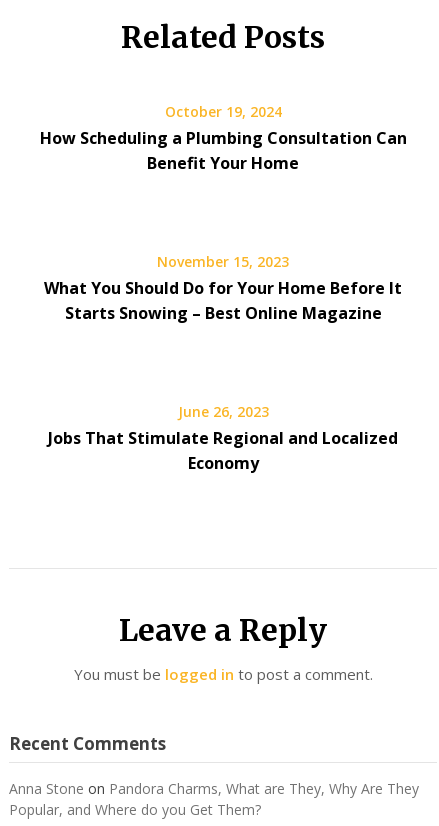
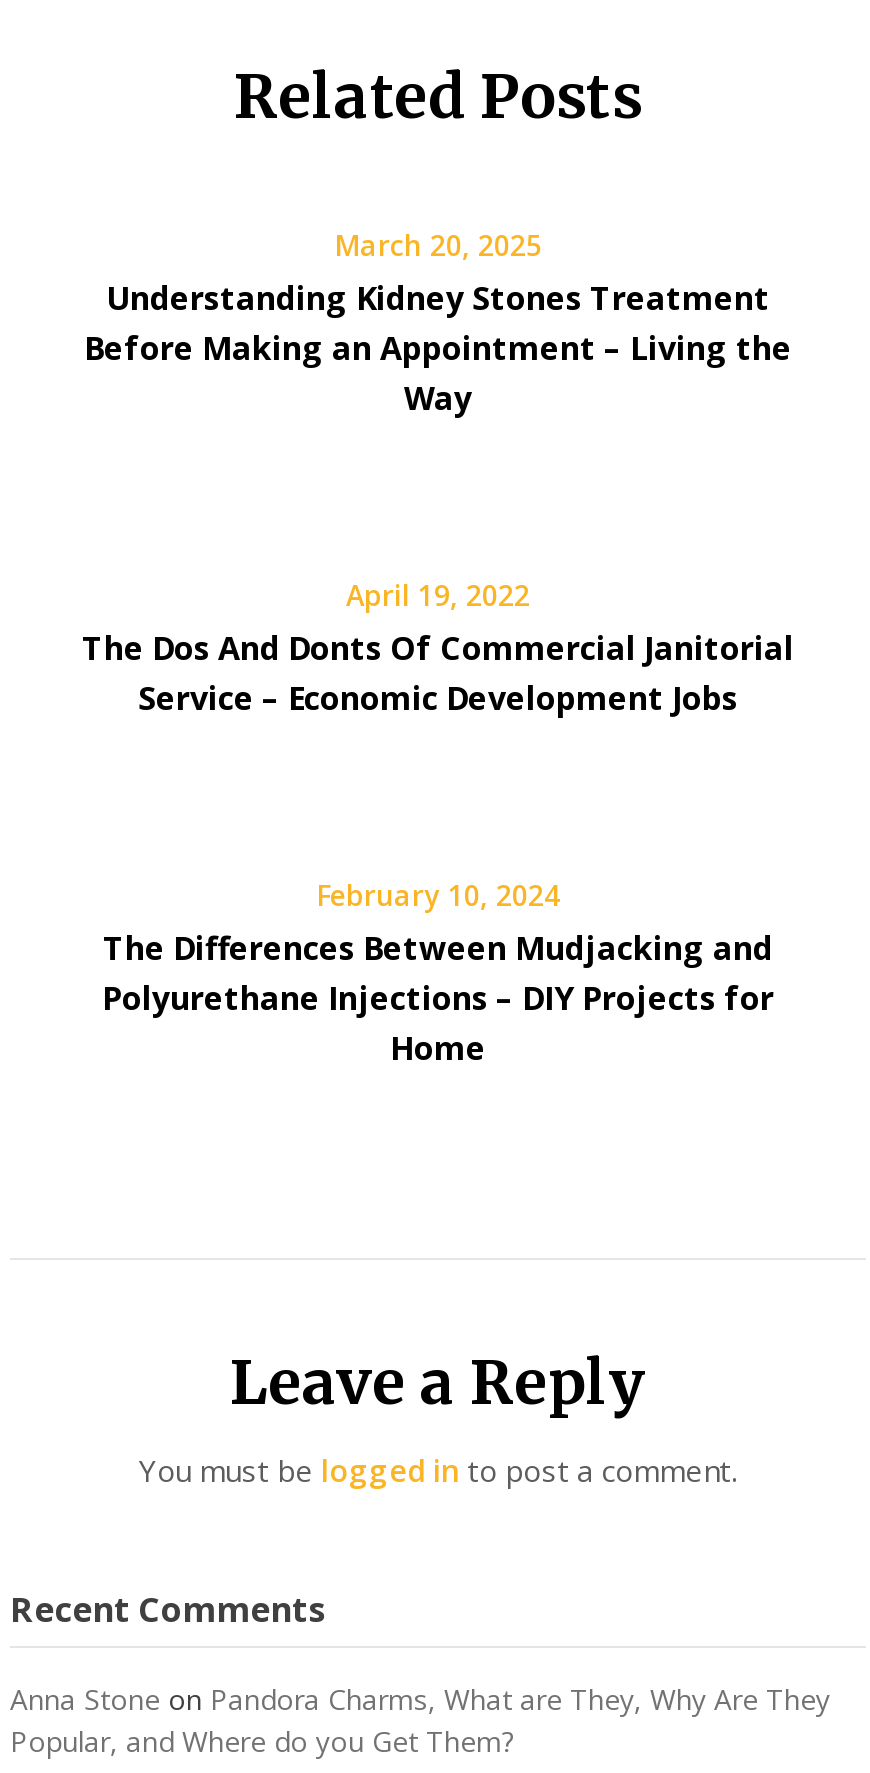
[39,102,406,174] October 19, 2024 | How Scheduling a Plumbing Consultation Can | Benefit Your Home -> [84,226,792,420] March 20, 2025 | Understanding Kidney Stones Treatment | Before Making an Appointment – Living the | Way
[44,252,402,324] November 15, 2023 | What You Should Do for Your Home Before It | Starts Snowing – Best Online Magazine -> [82,576,794,720] April 19, 2022 | The Dos And Donts Of Commercial Janitorial | Service – Economic Development Jobs
[48,402,398,474] June 26, 2023 | Jobs That Stimulate Regional and Localized | Economy -> [102,876,774,1070] February 10, 2024 | The Differences Between Mudjacking and | Polyurethane Injections – DIY Projects for | Home

